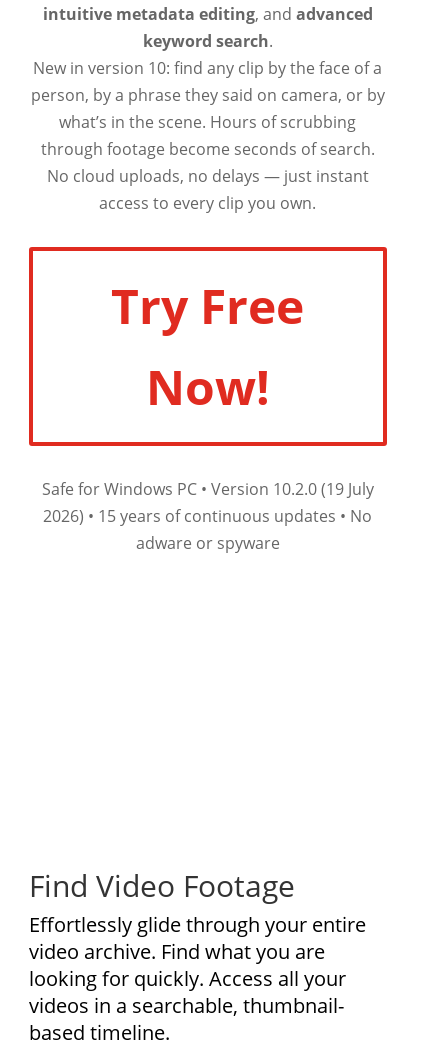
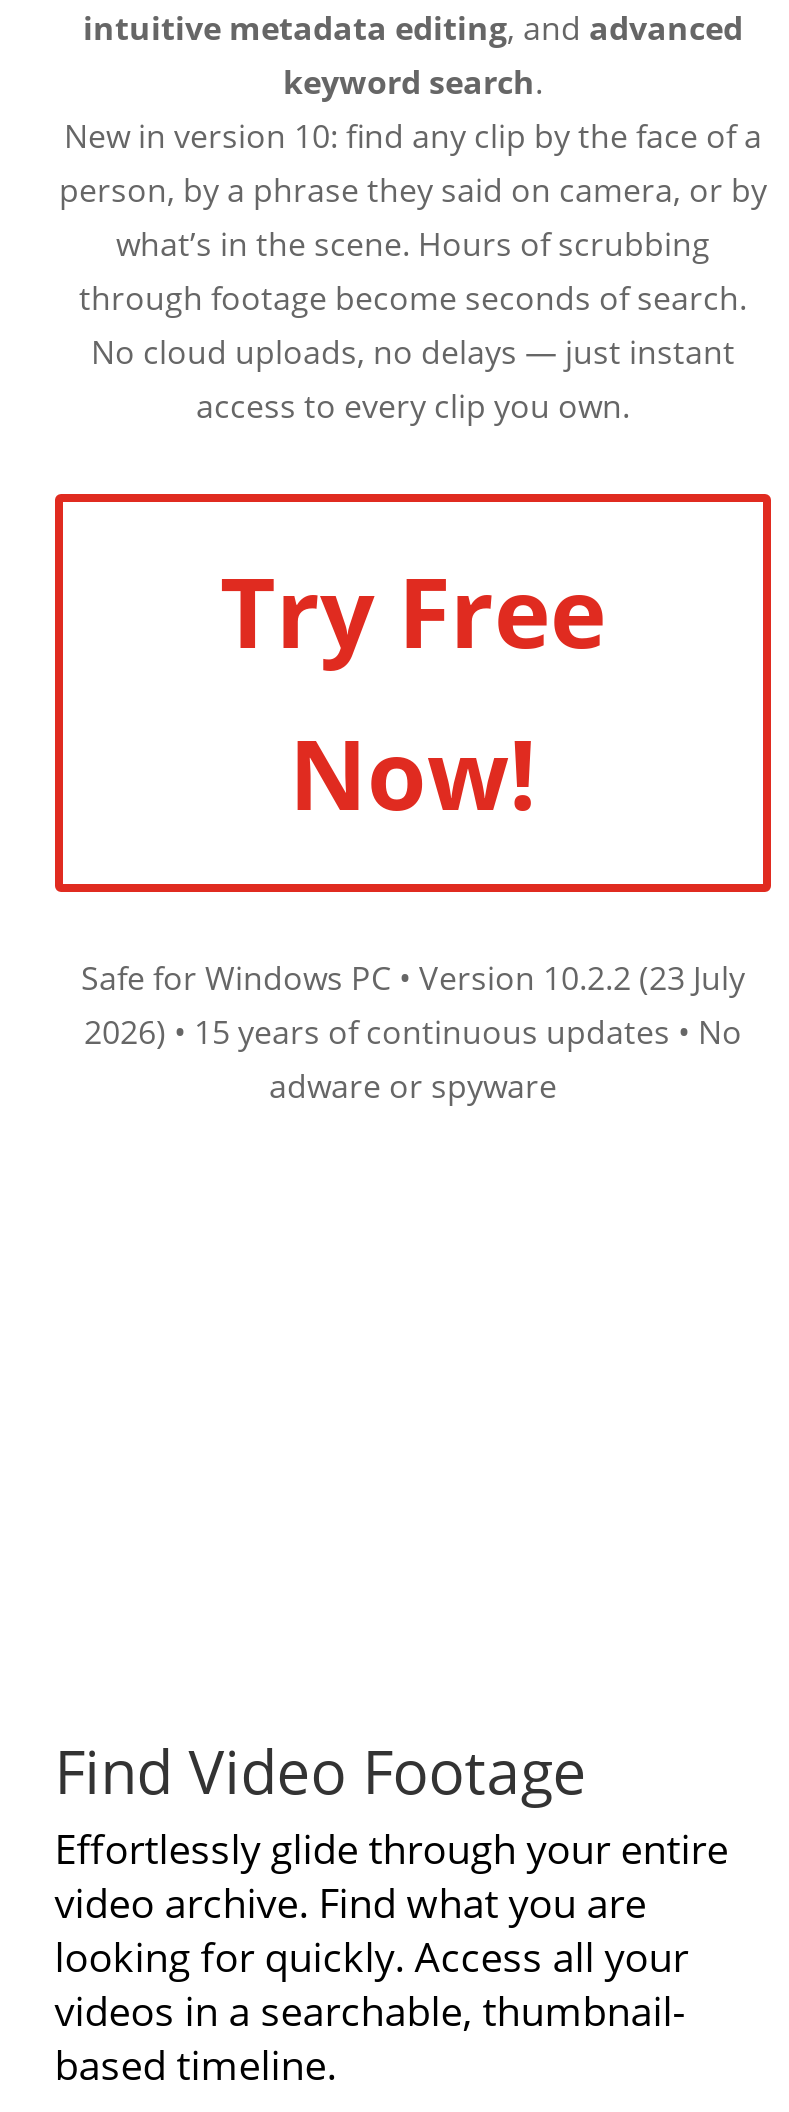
[42,478,374,500] Safe for Windows PC • Version 10.2.0 (19 July -> [81,956,745,1000] Safe for Windows PC • Version 10.2.2 (23 July

